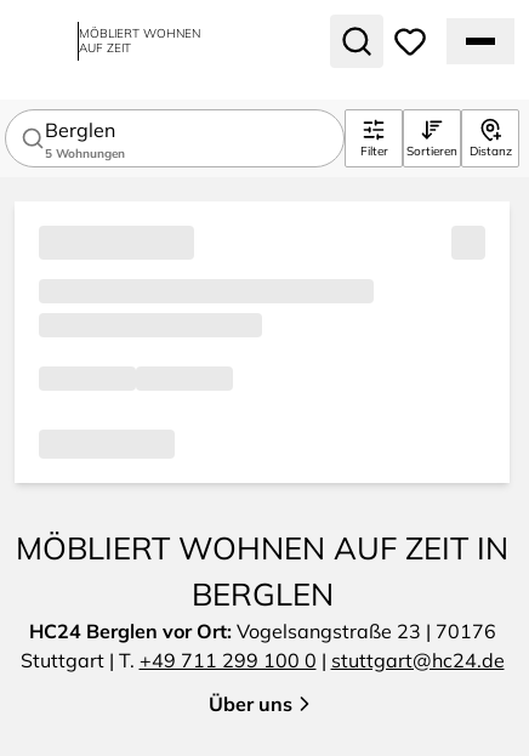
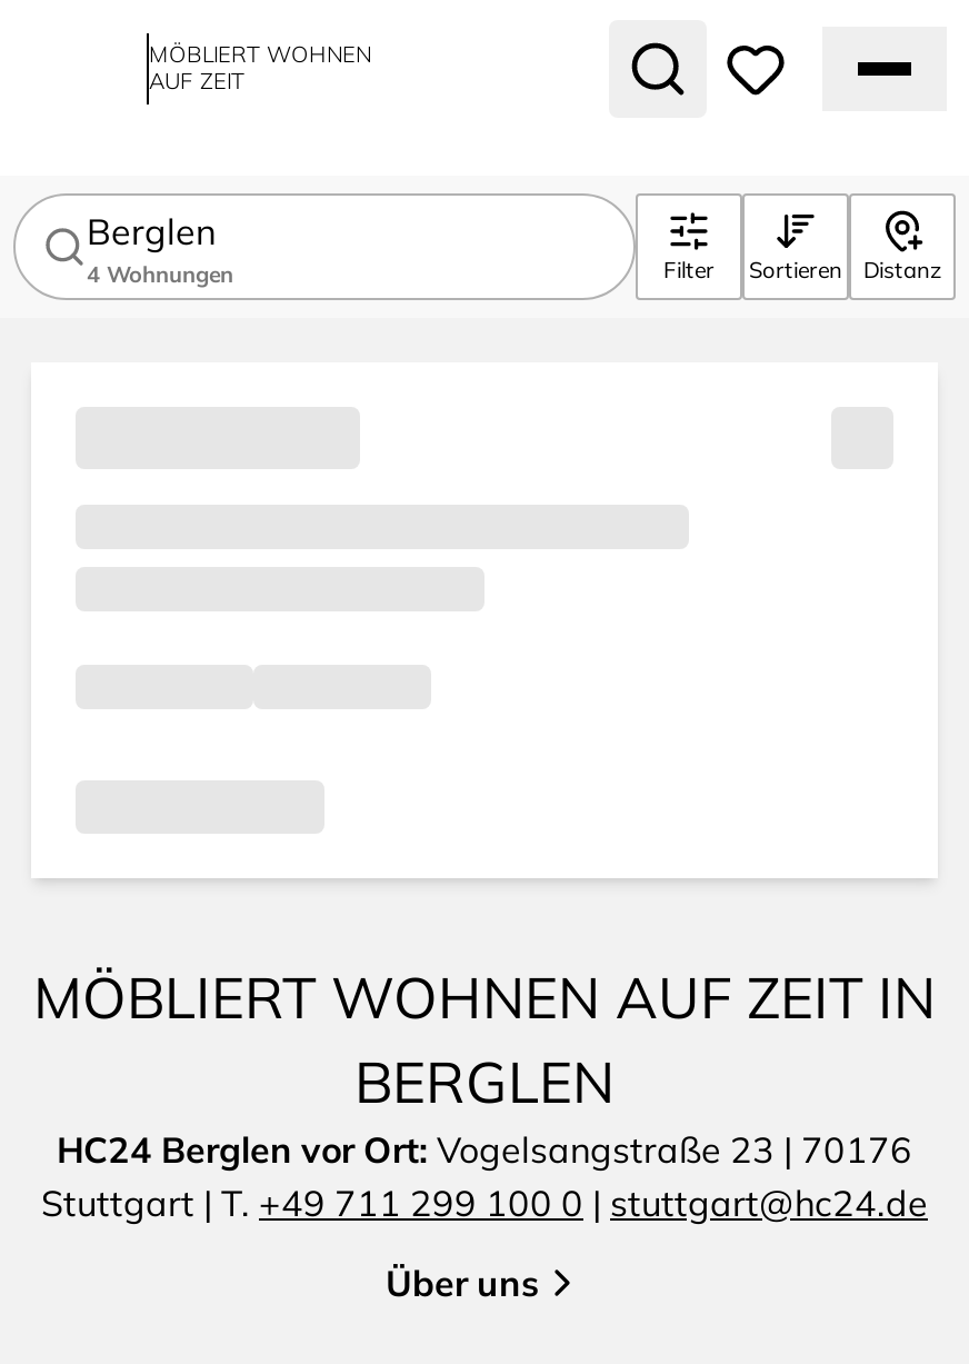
[45,145,125,161] 5 Wohnungen -> [87,259,233,288] 4 Wohnungen

